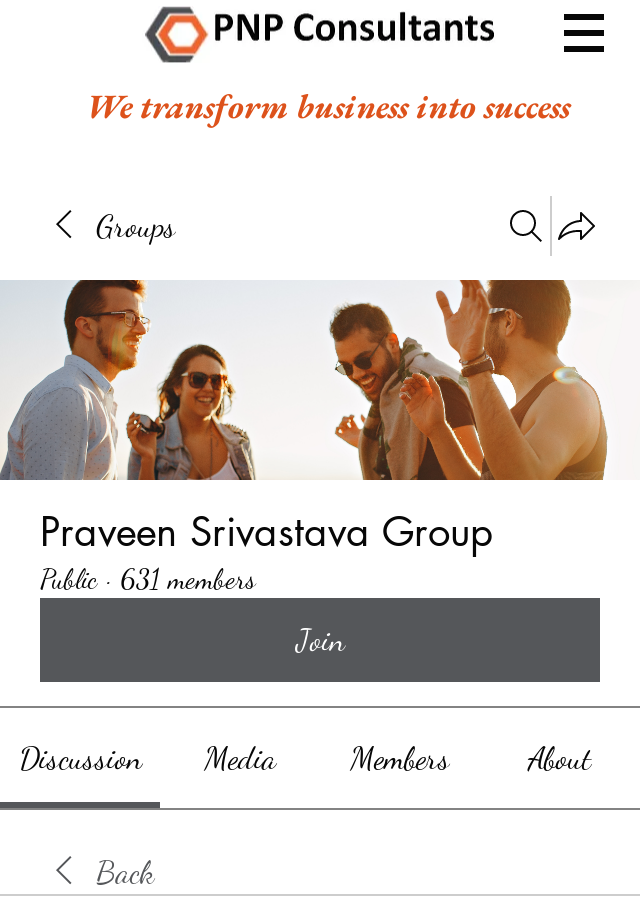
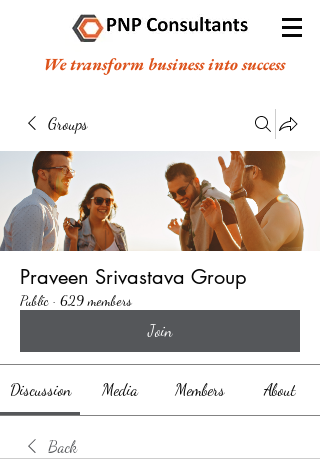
[40,562,256,596] Public · 631 members -> [20,292,132,309] Public · 629 members

